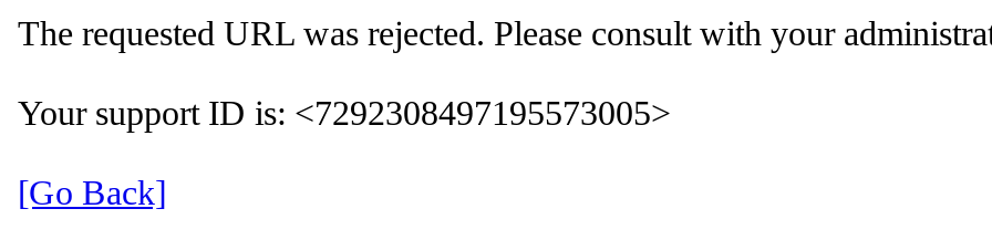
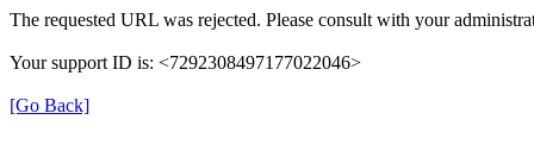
[18,94,671,132] Your support ID is: <7292308497195573005> -> [10,52,361,73] Your support ID is: <7292308497177022046>

